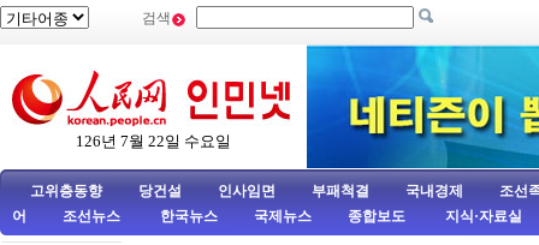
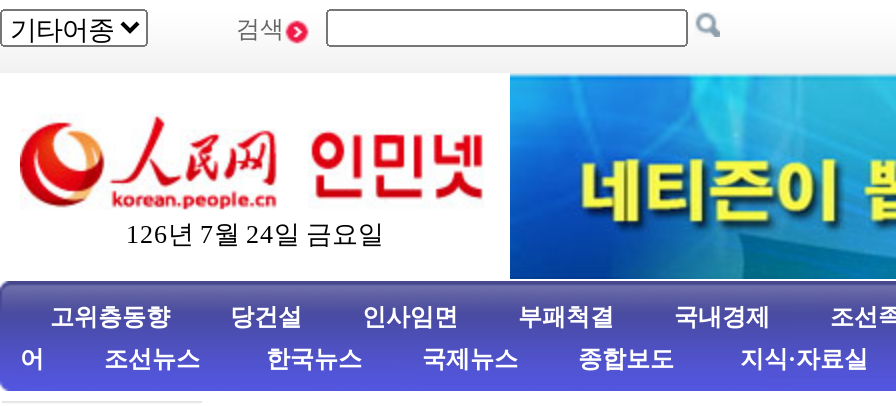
[76,132,231,150] 126년 7월 22일 수요일 -> [126,219,384,249] 126년 7월 24일 금요일

